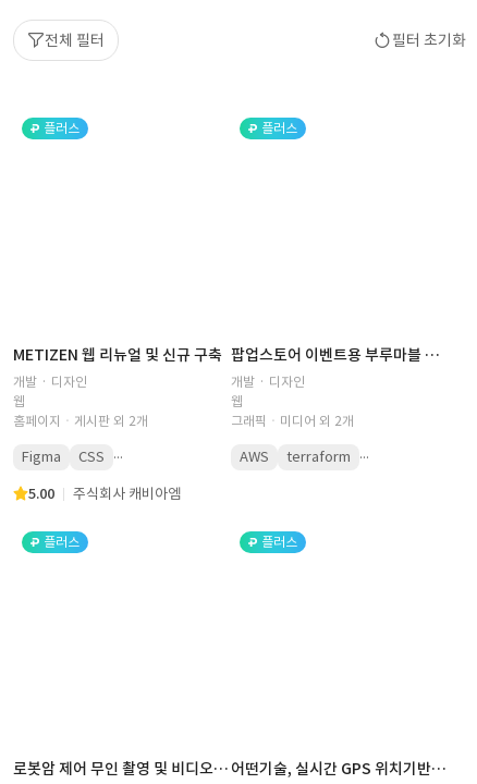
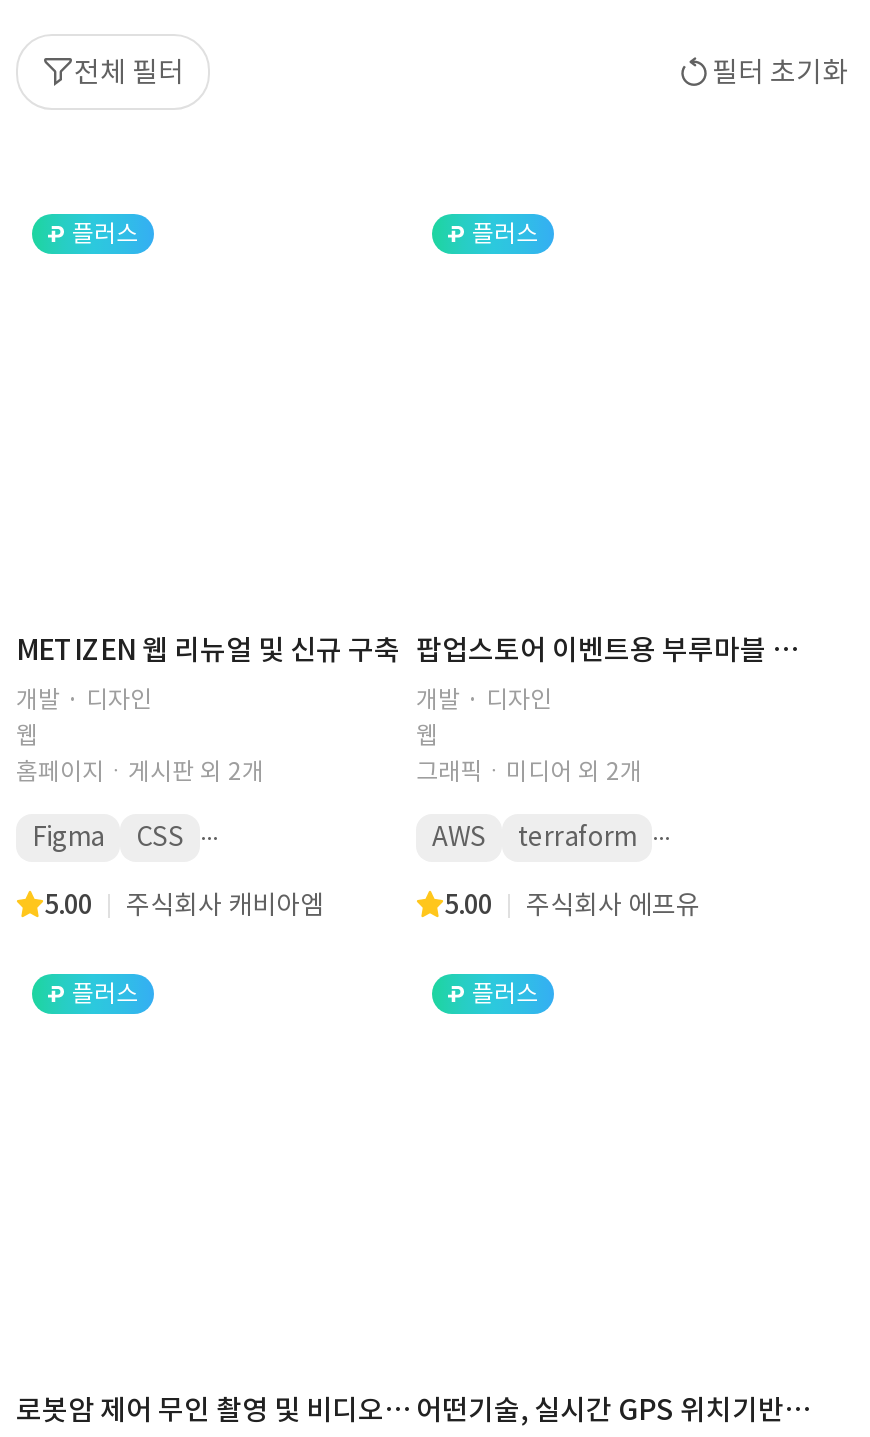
none -> [444,888,700,922] 5.00 | 주식회사 에프유

